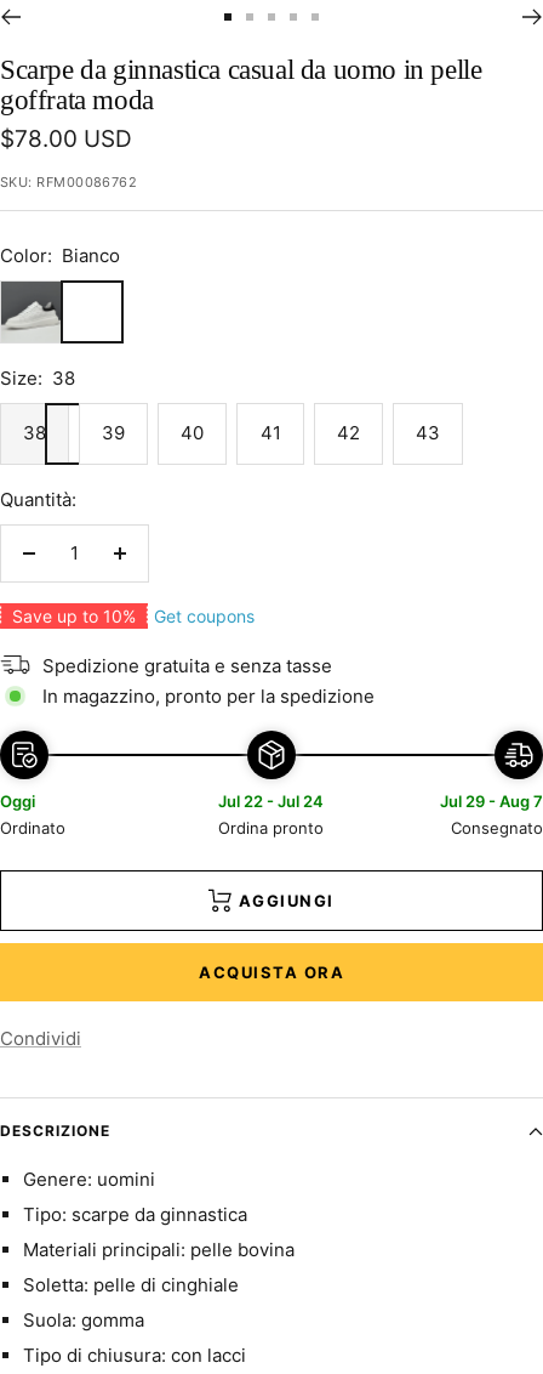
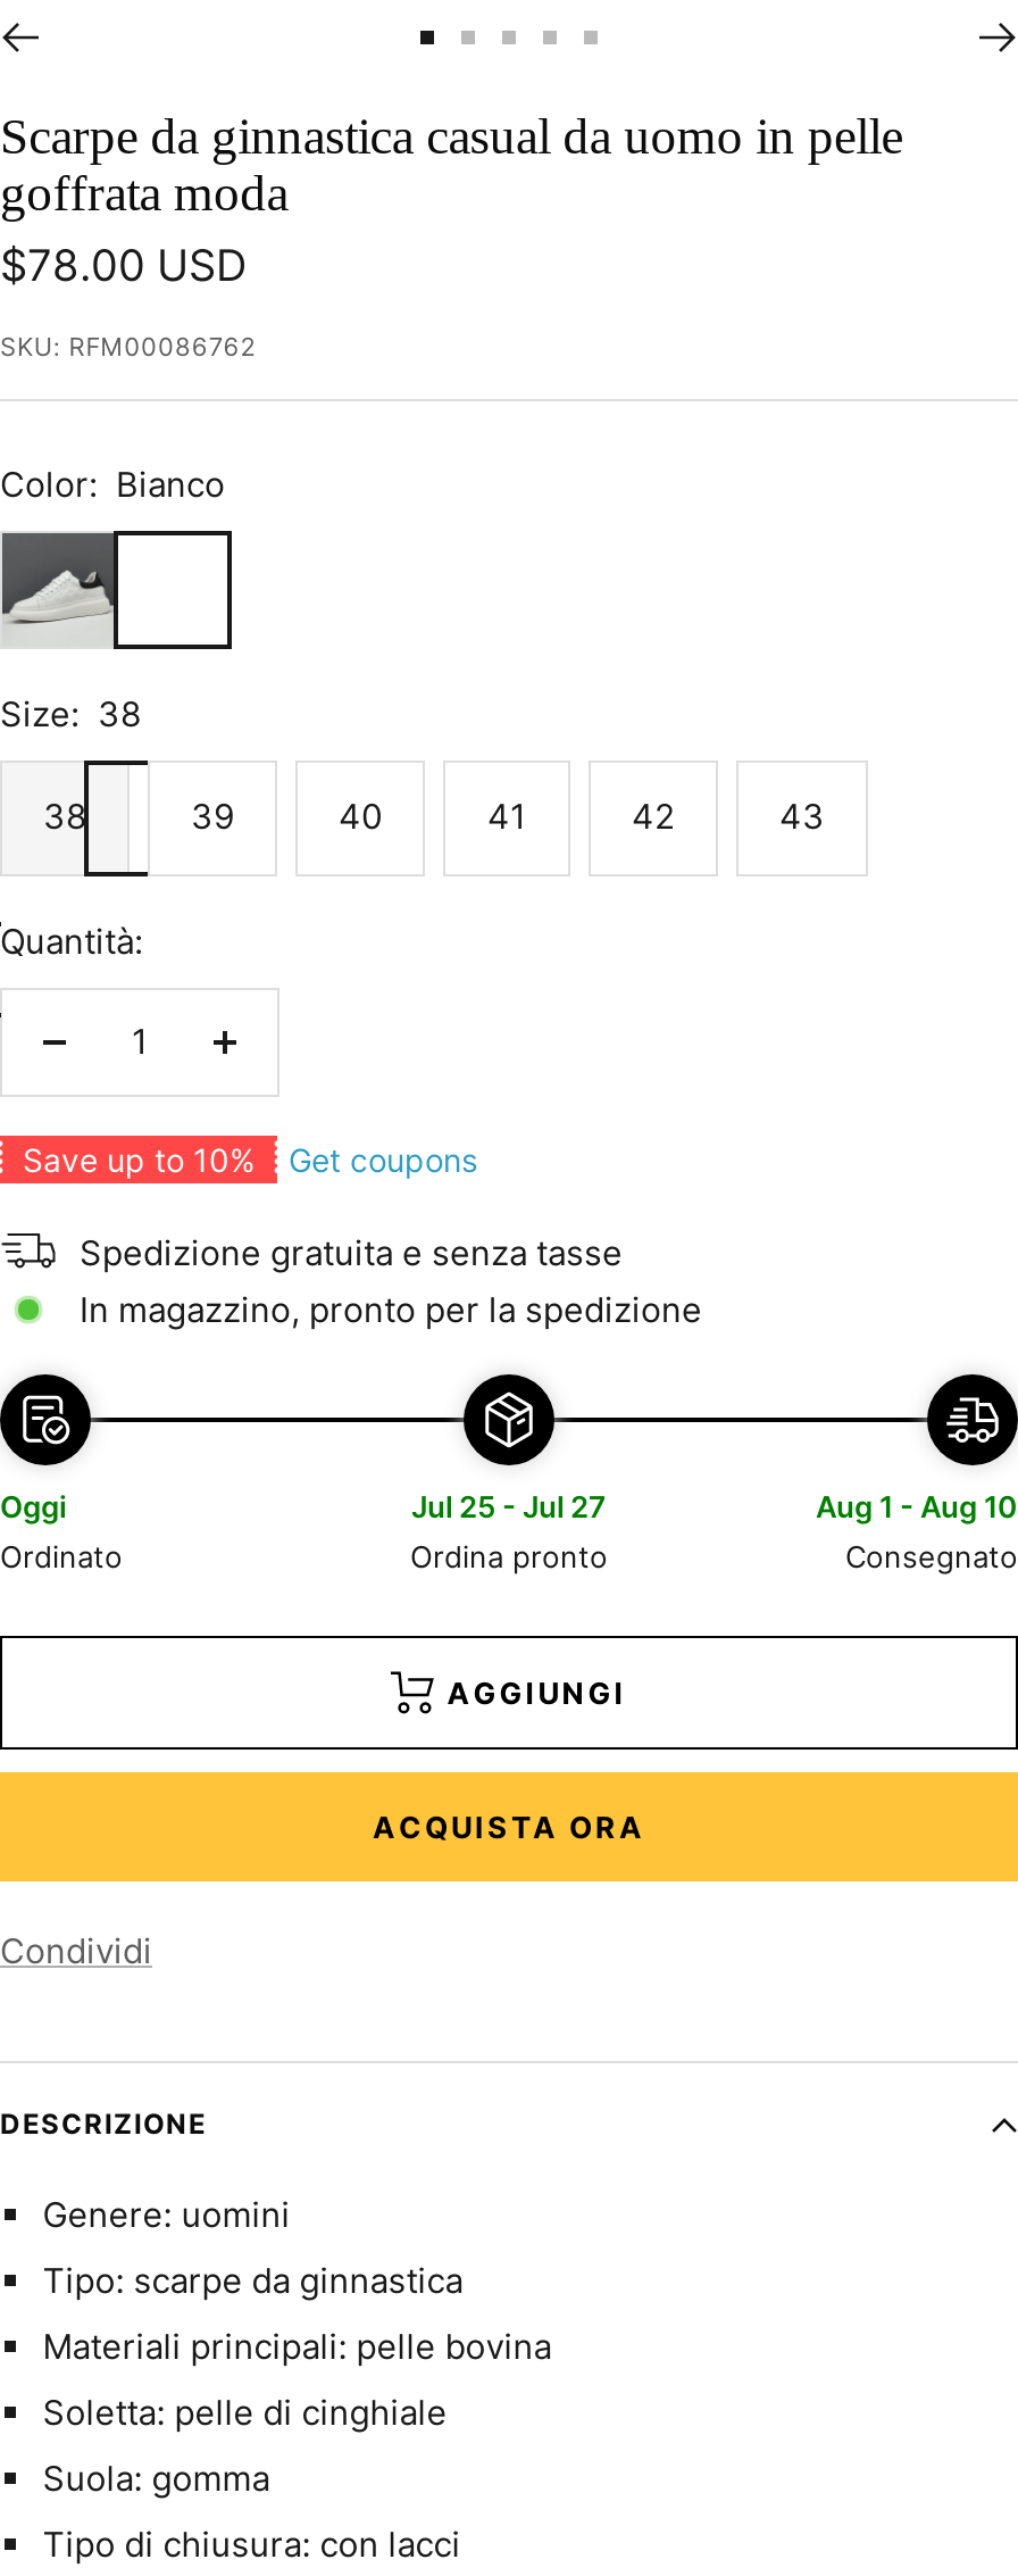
[219,791,324,811] Jul 22 - Jul 24 -> [411,1488,607,1524] Jul 25 - Jul 27
[440,791,543,811] Jul 29 - Aug 7 -> [816,1488,1018,1524] Aug 1 - Aug 10

